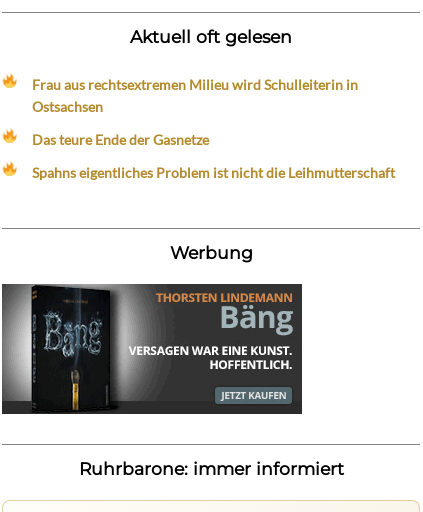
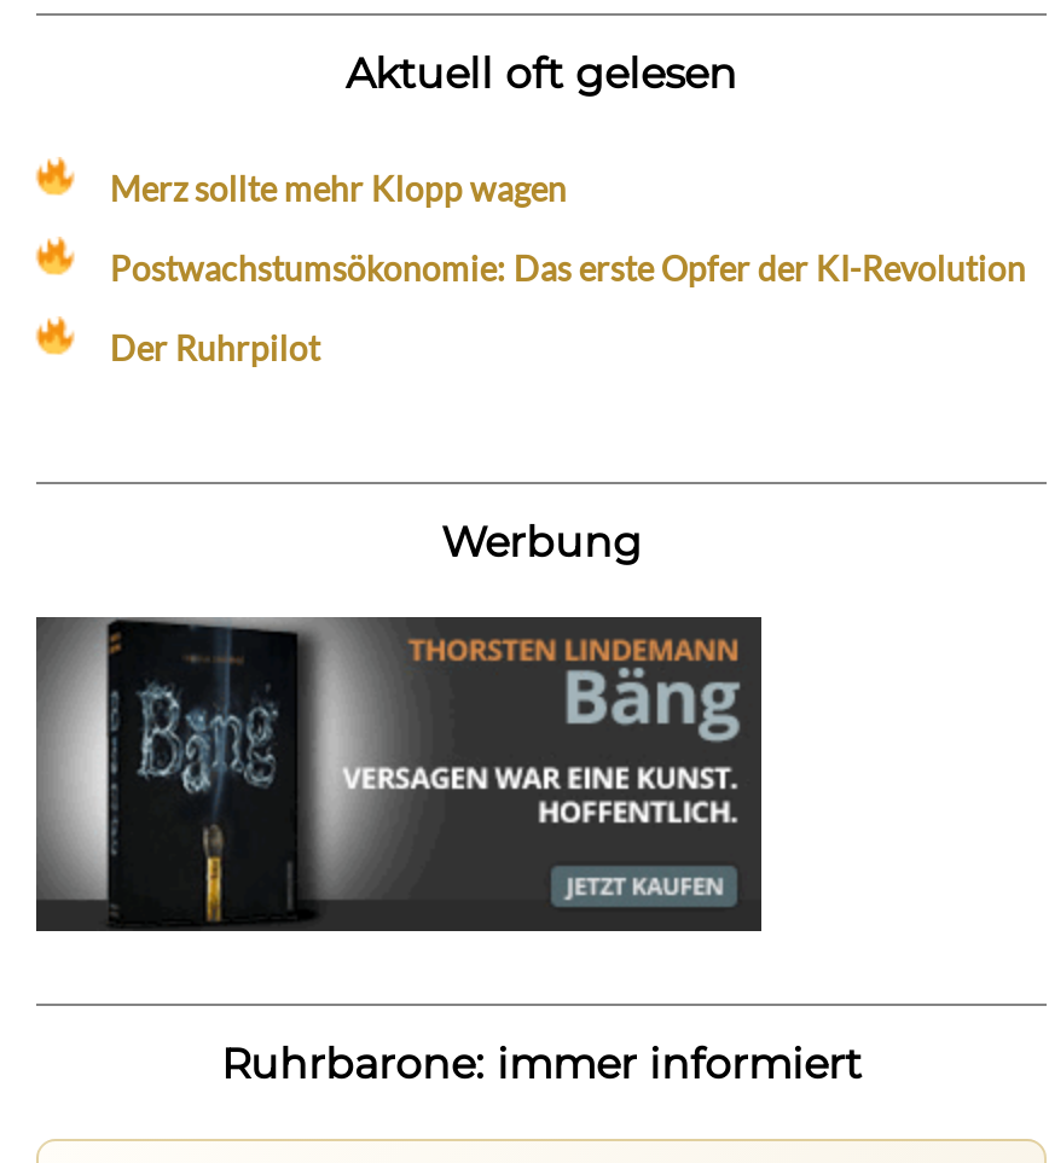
[32,76,358,115] Frau aus rechtsextremen Milieu wird Schulleiterin in | Ostsachsen -> [110,167,567,208] Merz sollte mehr Klopp wagen
[32,131,209,148] Das teure Ende der Gasnetze -> [110,247,1026,288] Postwachstumsökonomie: Das erste Opfer der KI-Revolution
[32,164,395,181] Spahns eigentliches Problem ist nicht die Leihmutterschaft -> [110,327,320,368] Der Ruhrpilot

